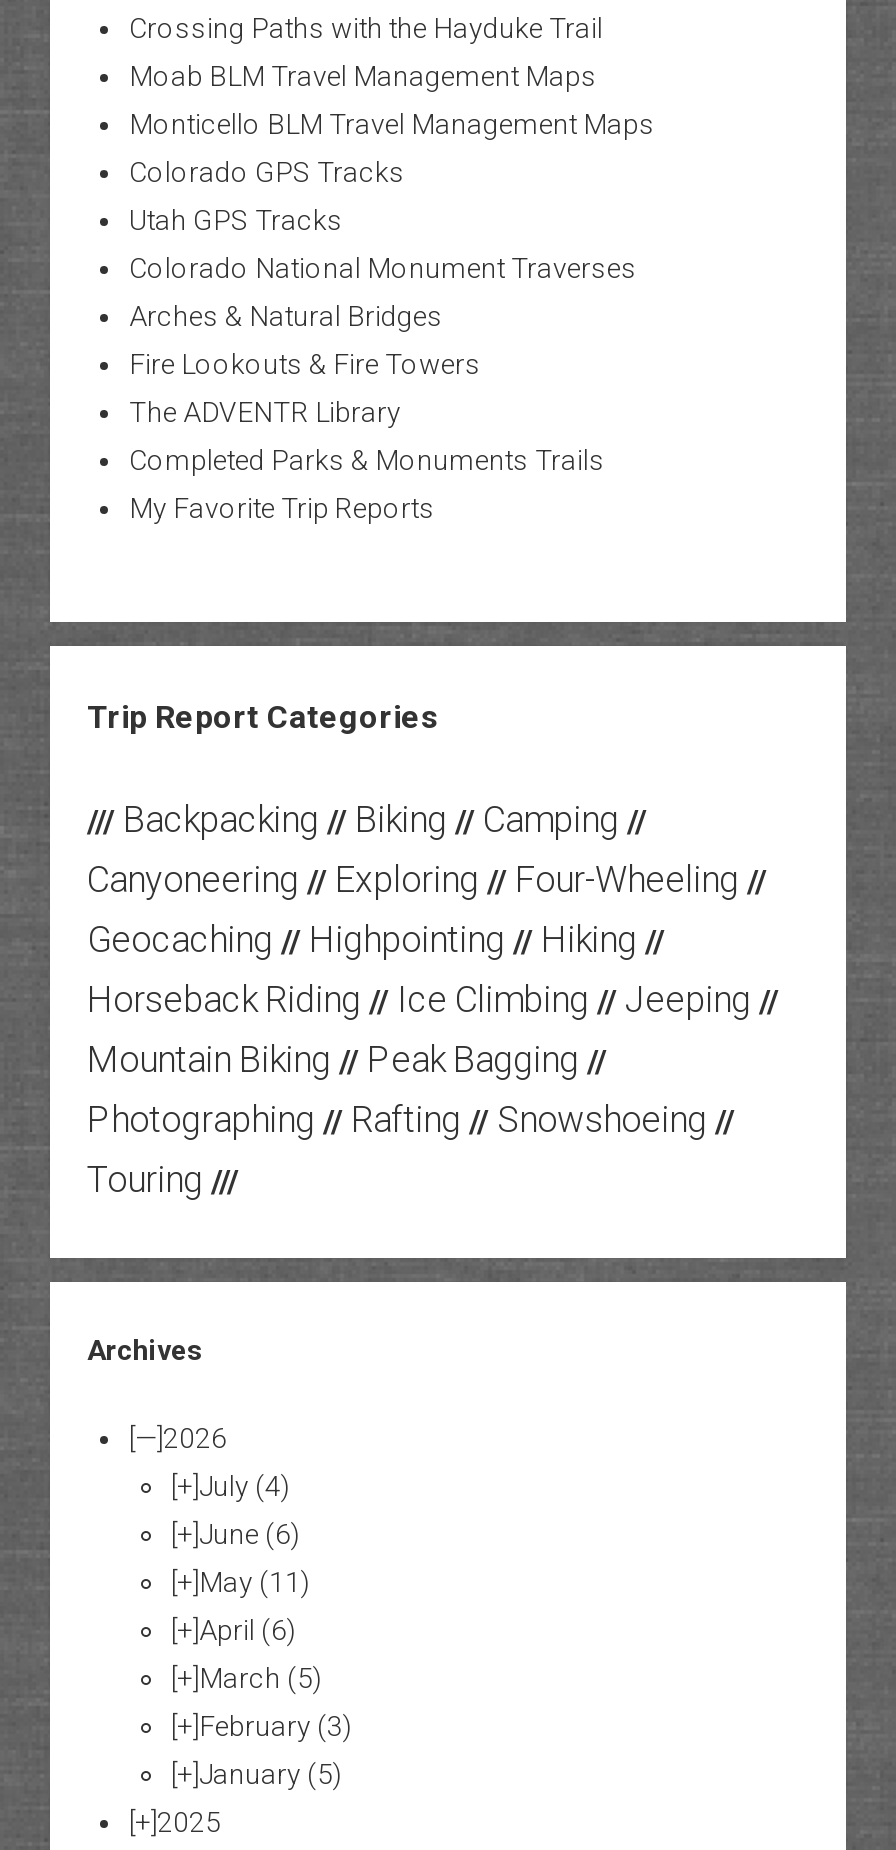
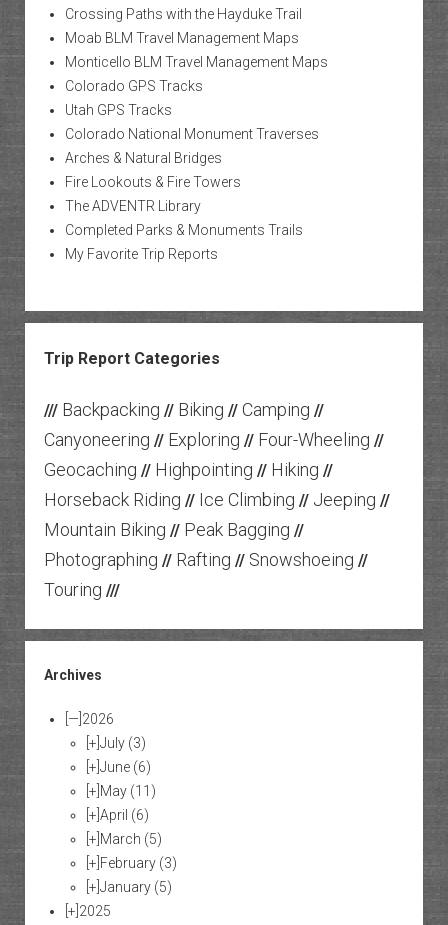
[171,1470,291,1502] [+]July (4) -> [85,735,145,751] [+]July (3)

